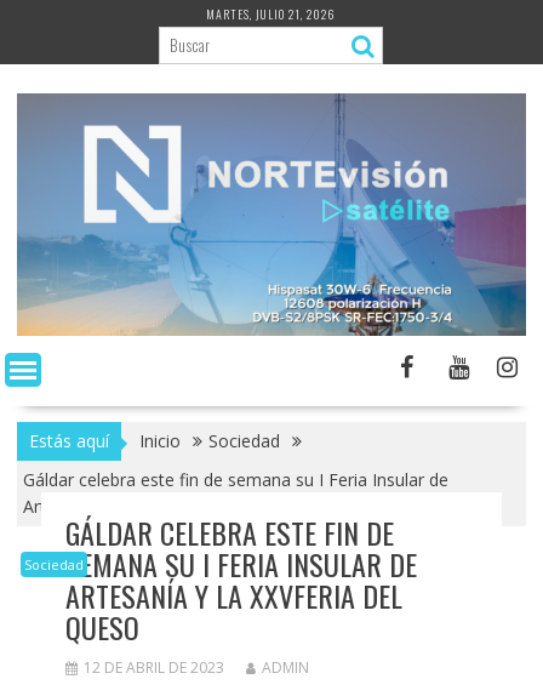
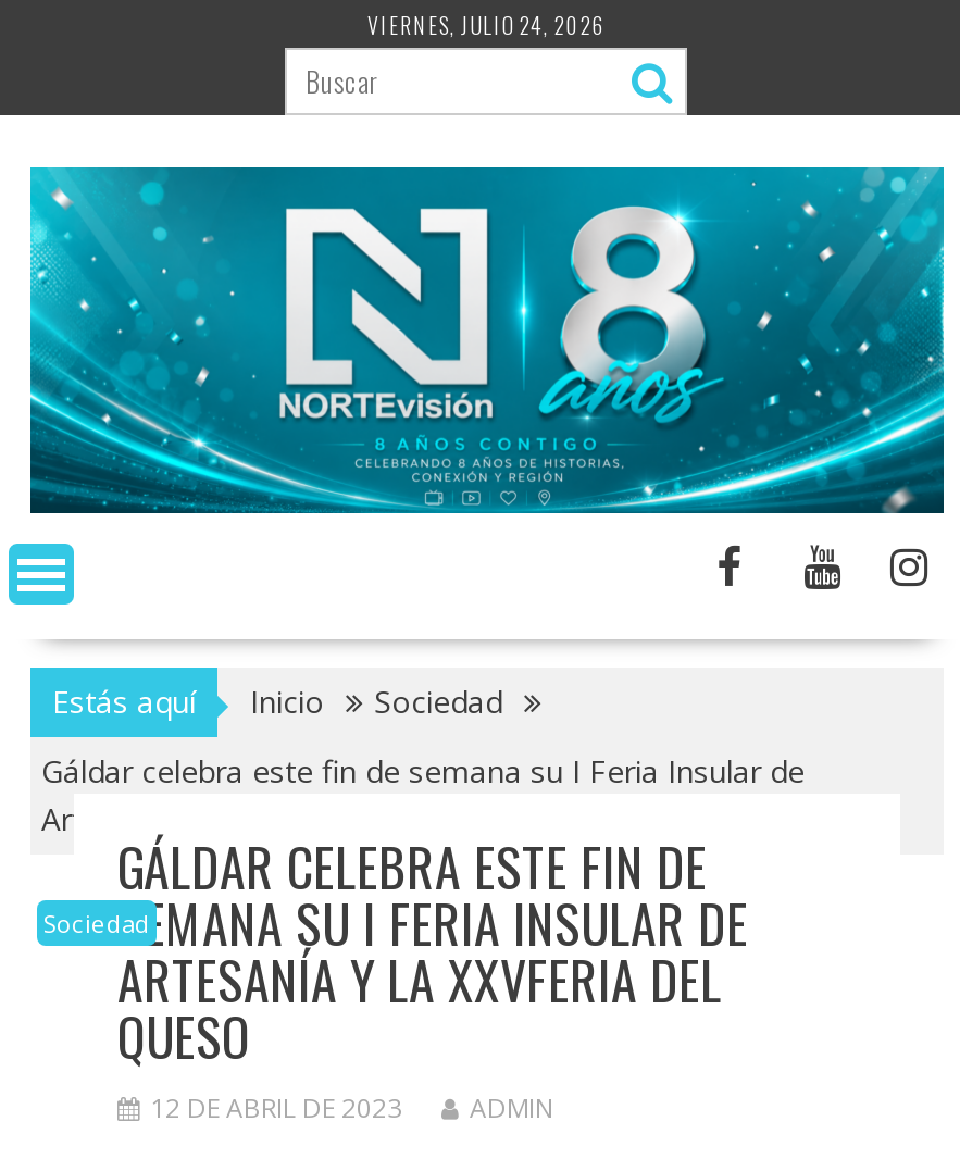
[207,5,336,23] MARTES, JULIO 21, 2026 -> [367,9,607,41] VIERNES, JULIO 24, 2026
[16,92,527,337] [image] -> [28,165,946,515] [image]

